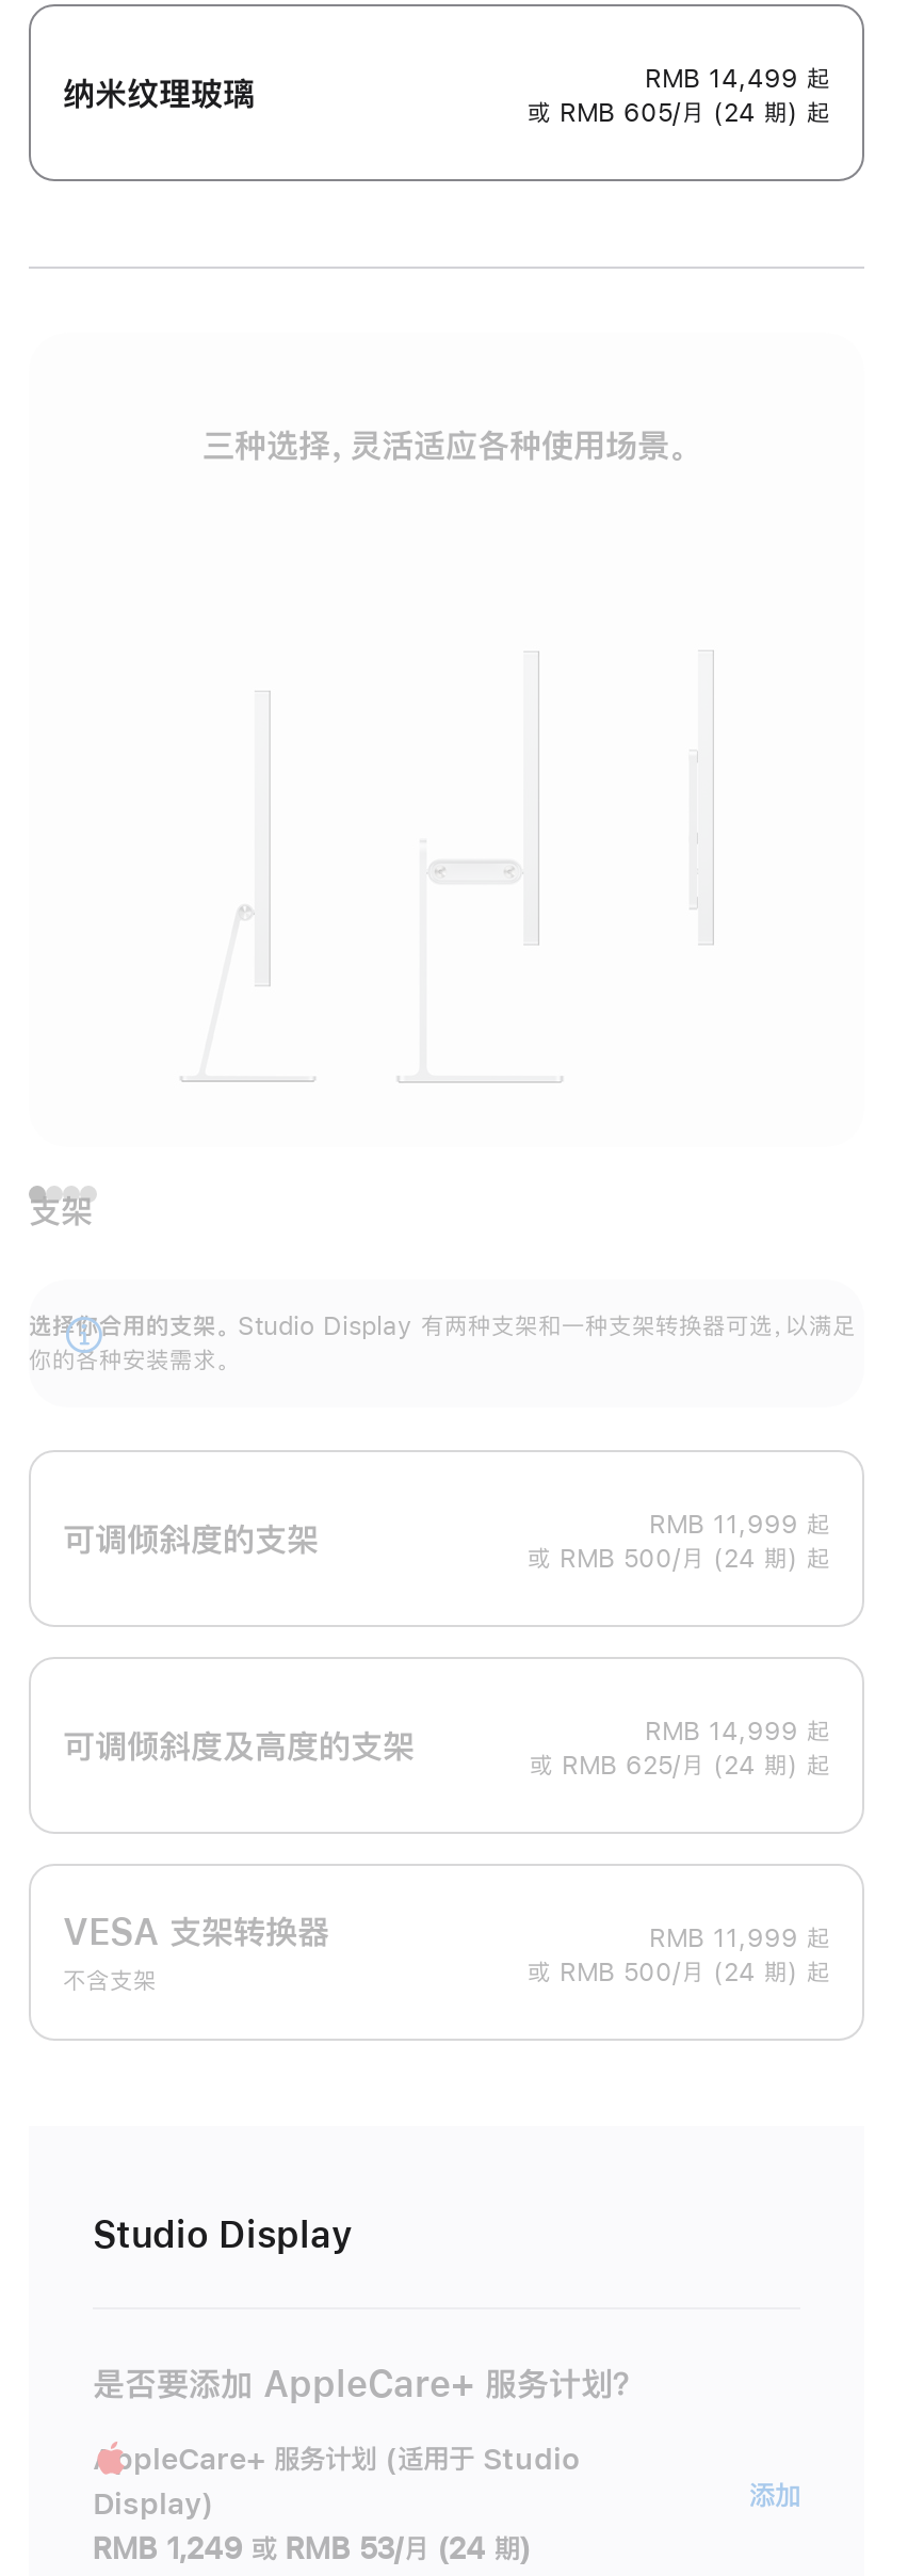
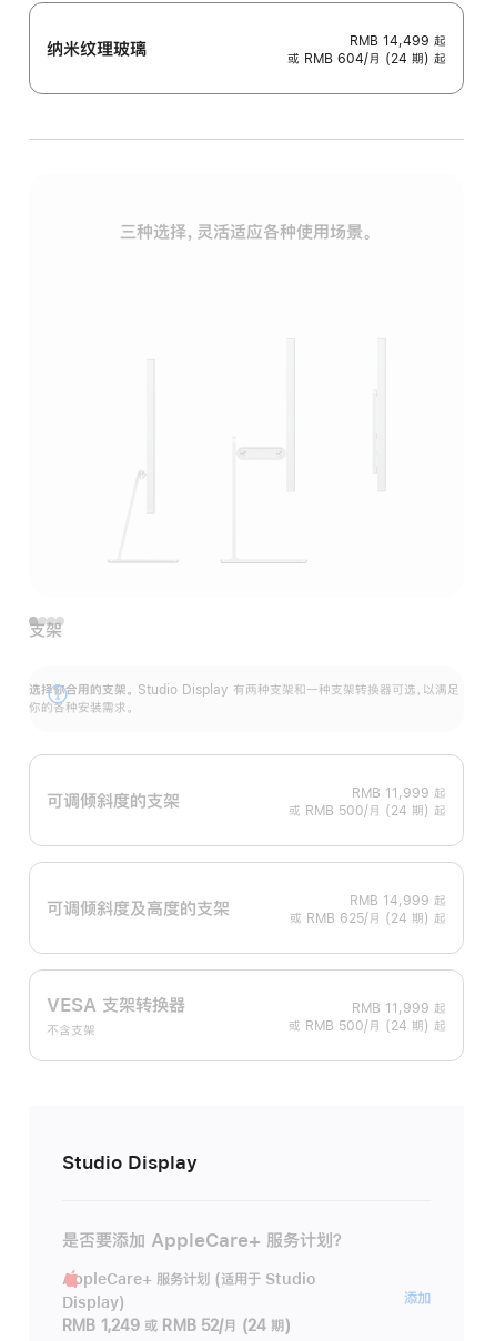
[528,101,830,126] 或 RMB 605/月 (24 期) 起 -> [287,52,446,66] 或 RMB 604/月 (24 期) 起
[93,2534,531,2564] RMB 1,249 或 RMB 53/月 (24 期) -> [62,1318,290,1334] RMB 1,249 或 RMB 52/月 (24 期)

